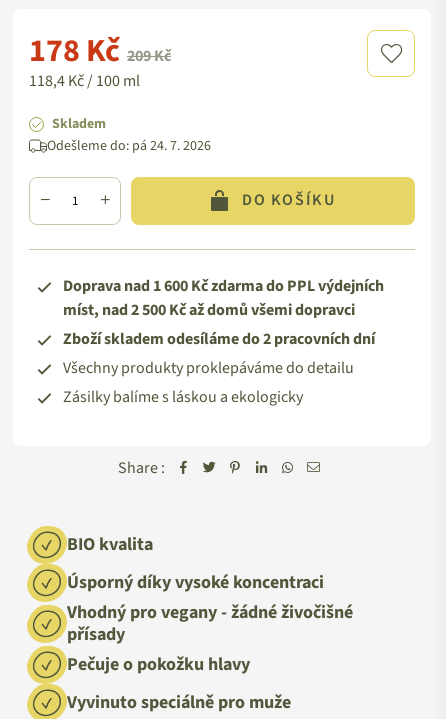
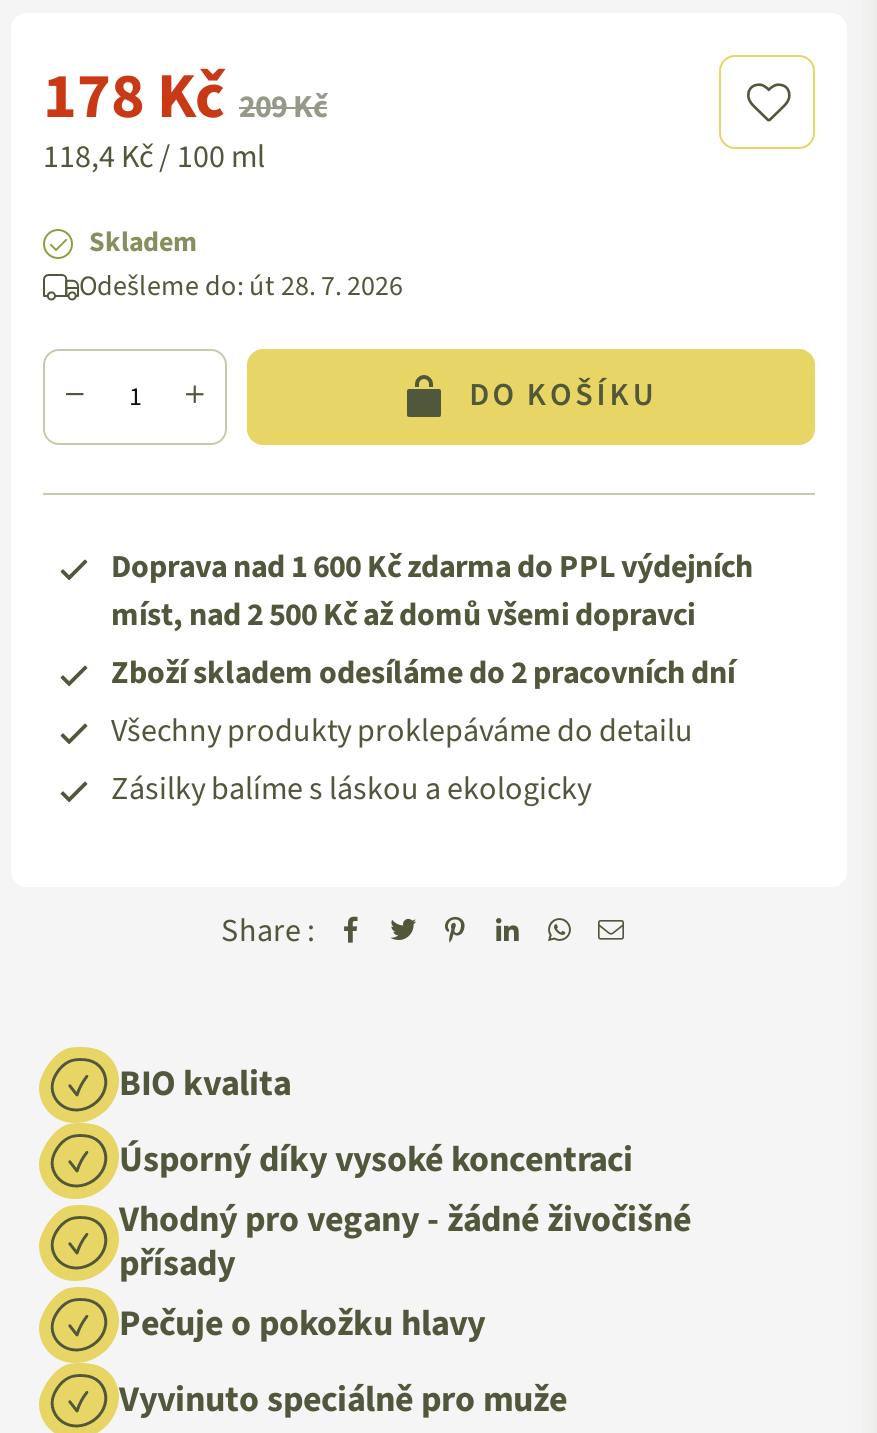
[47,136,211,156] Odešleme do: pá 24. 7. 2026 -> [79,267,403,307] Odešleme do: út 28. 7. 2026

